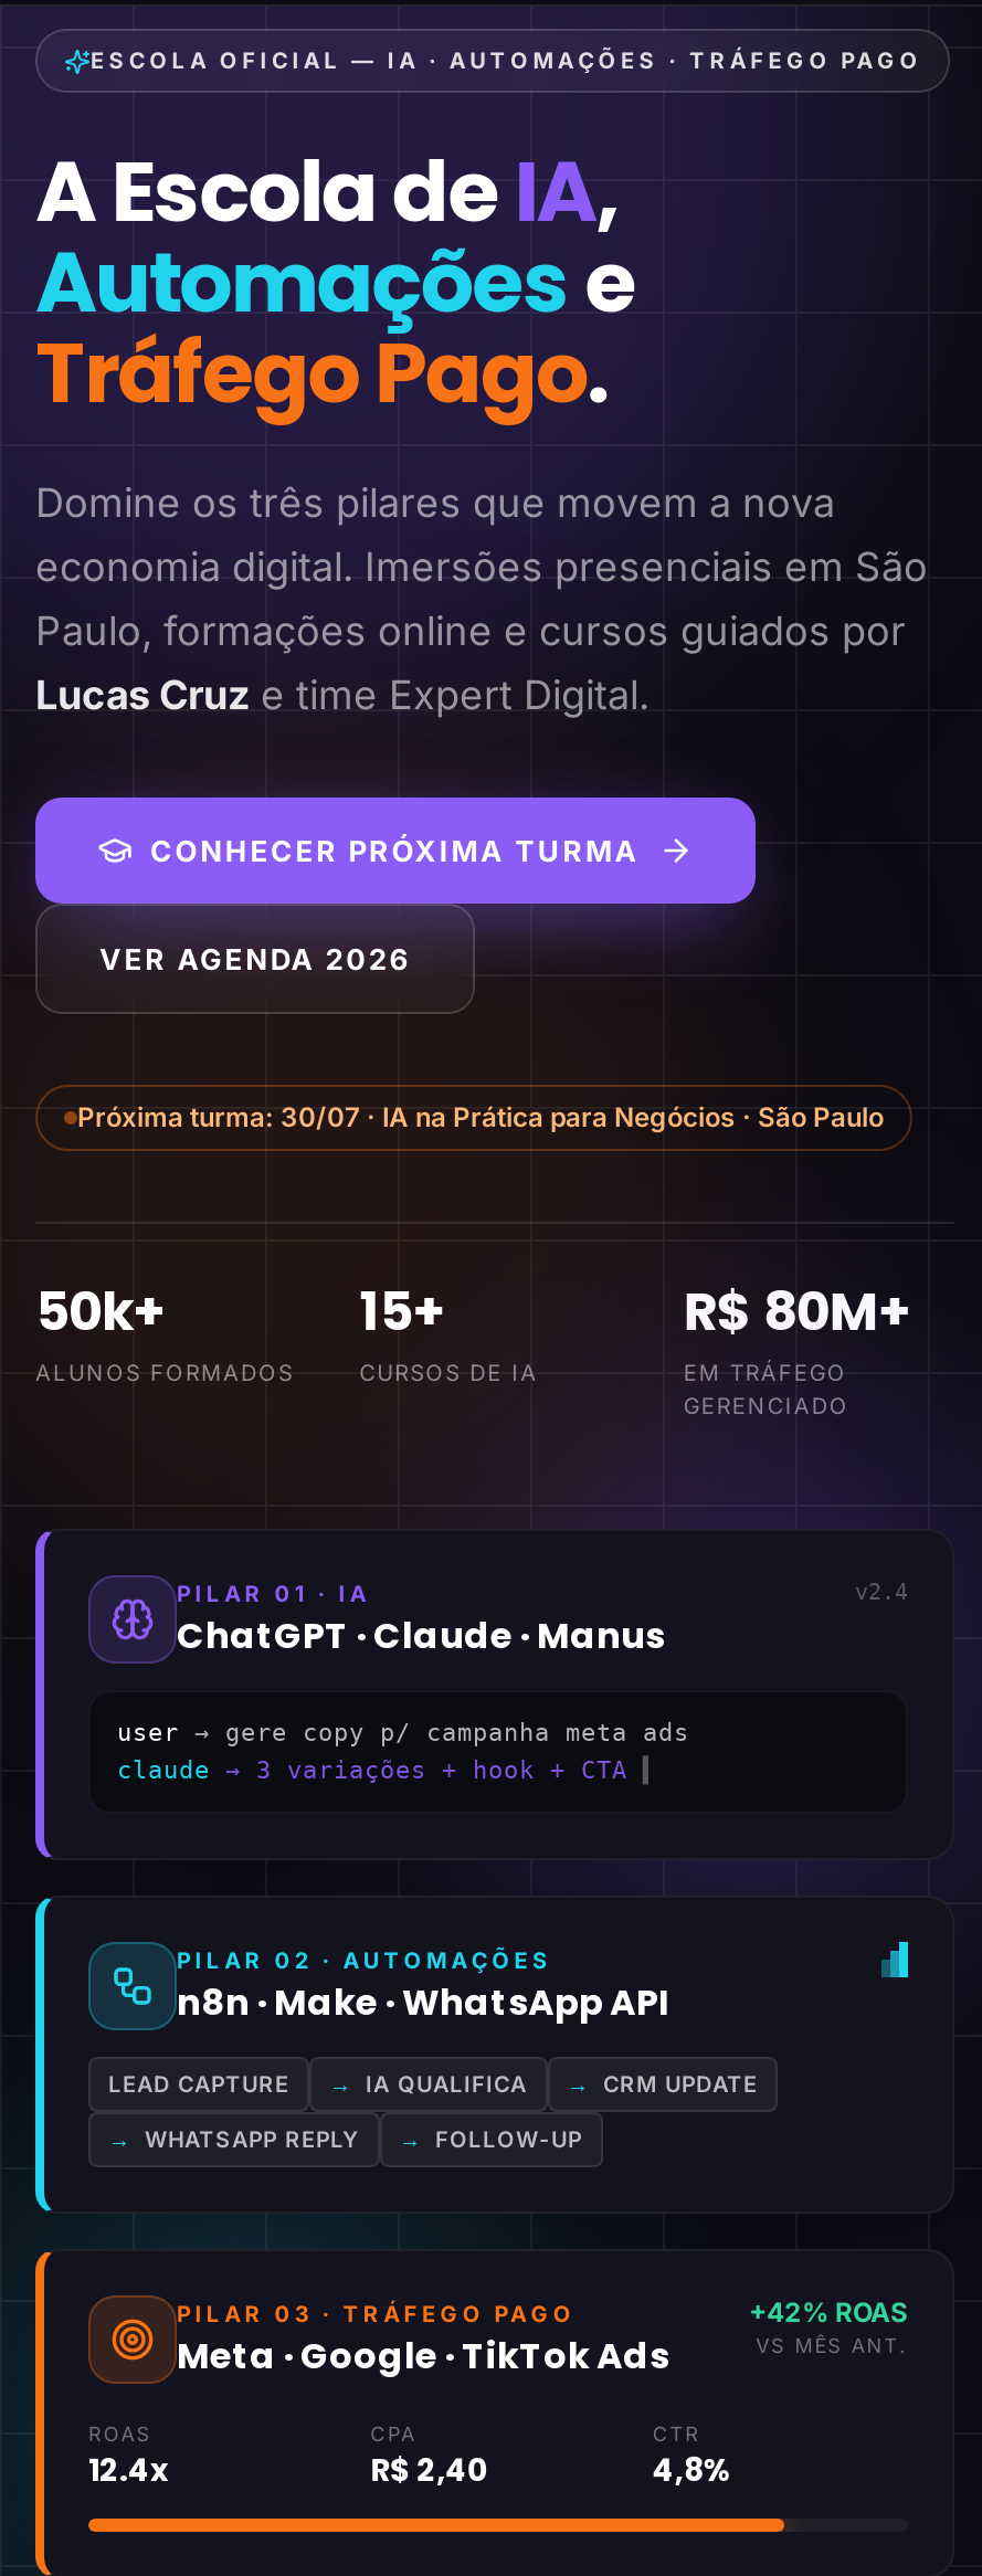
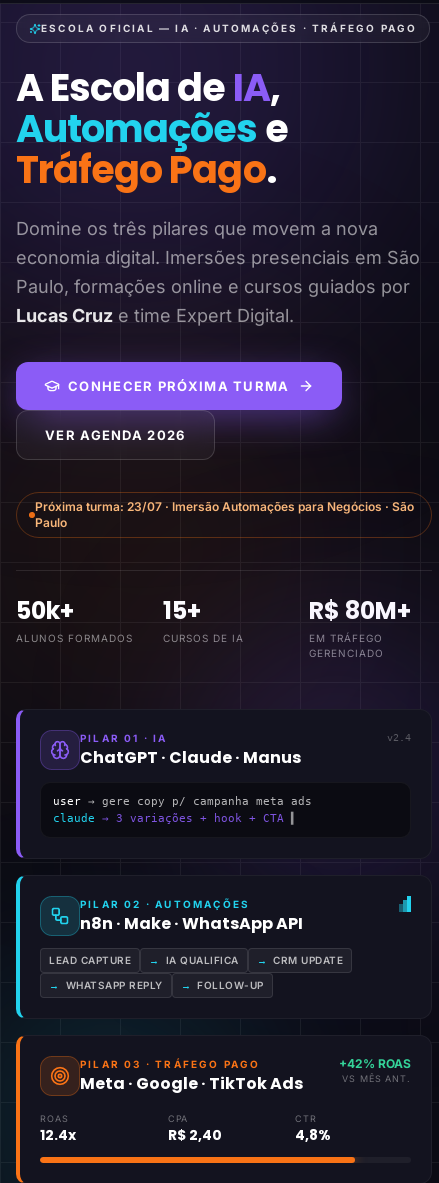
[77,1100,884,1133] Próxima turma: 30/07 · IA na Prática para Negócios · São Paulo -> [35,499,414,530] Próxima turma: 23/07 · Imersão Automações para Negócios · São | Paulo

